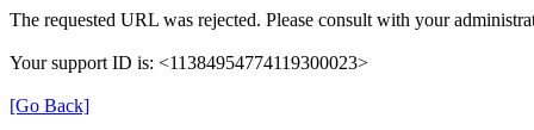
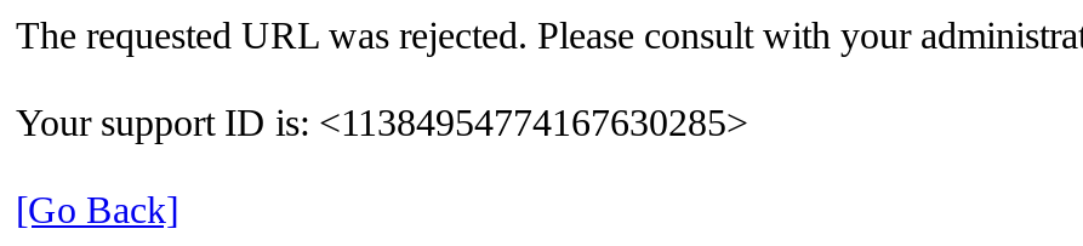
[10,52,368,73] Your support ID is: <11384954774119300023> -> [16,102,748,143] Your support ID is: <11384954774167630285>

